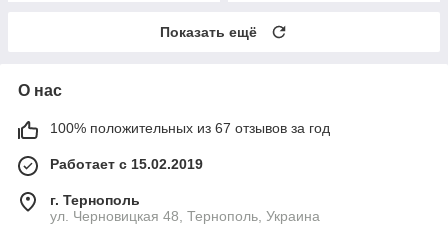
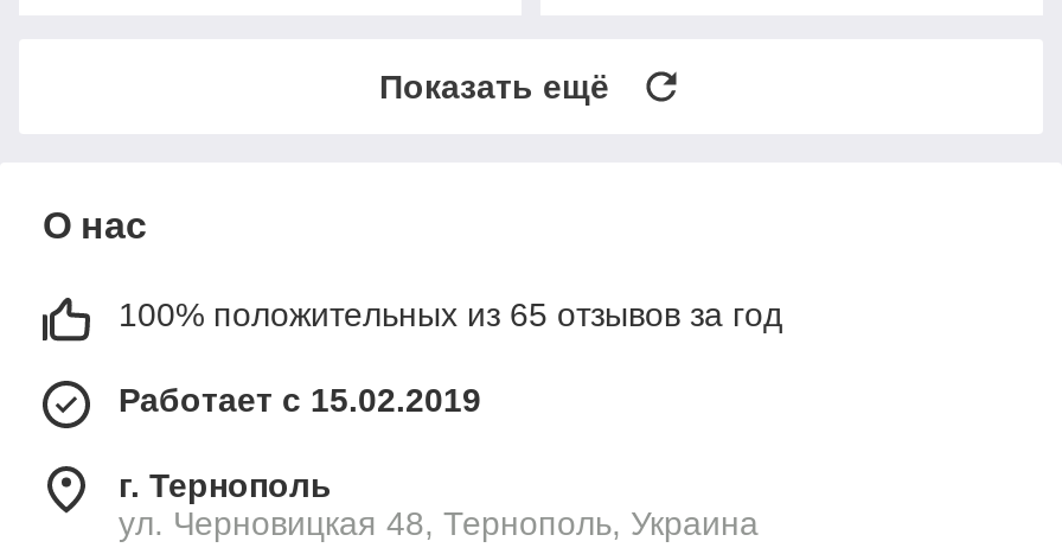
[50,120,330,136] 100% положительных из 67 отзывов за год -> [119,295,782,333] 100% положительных из 65 отзывов за год

